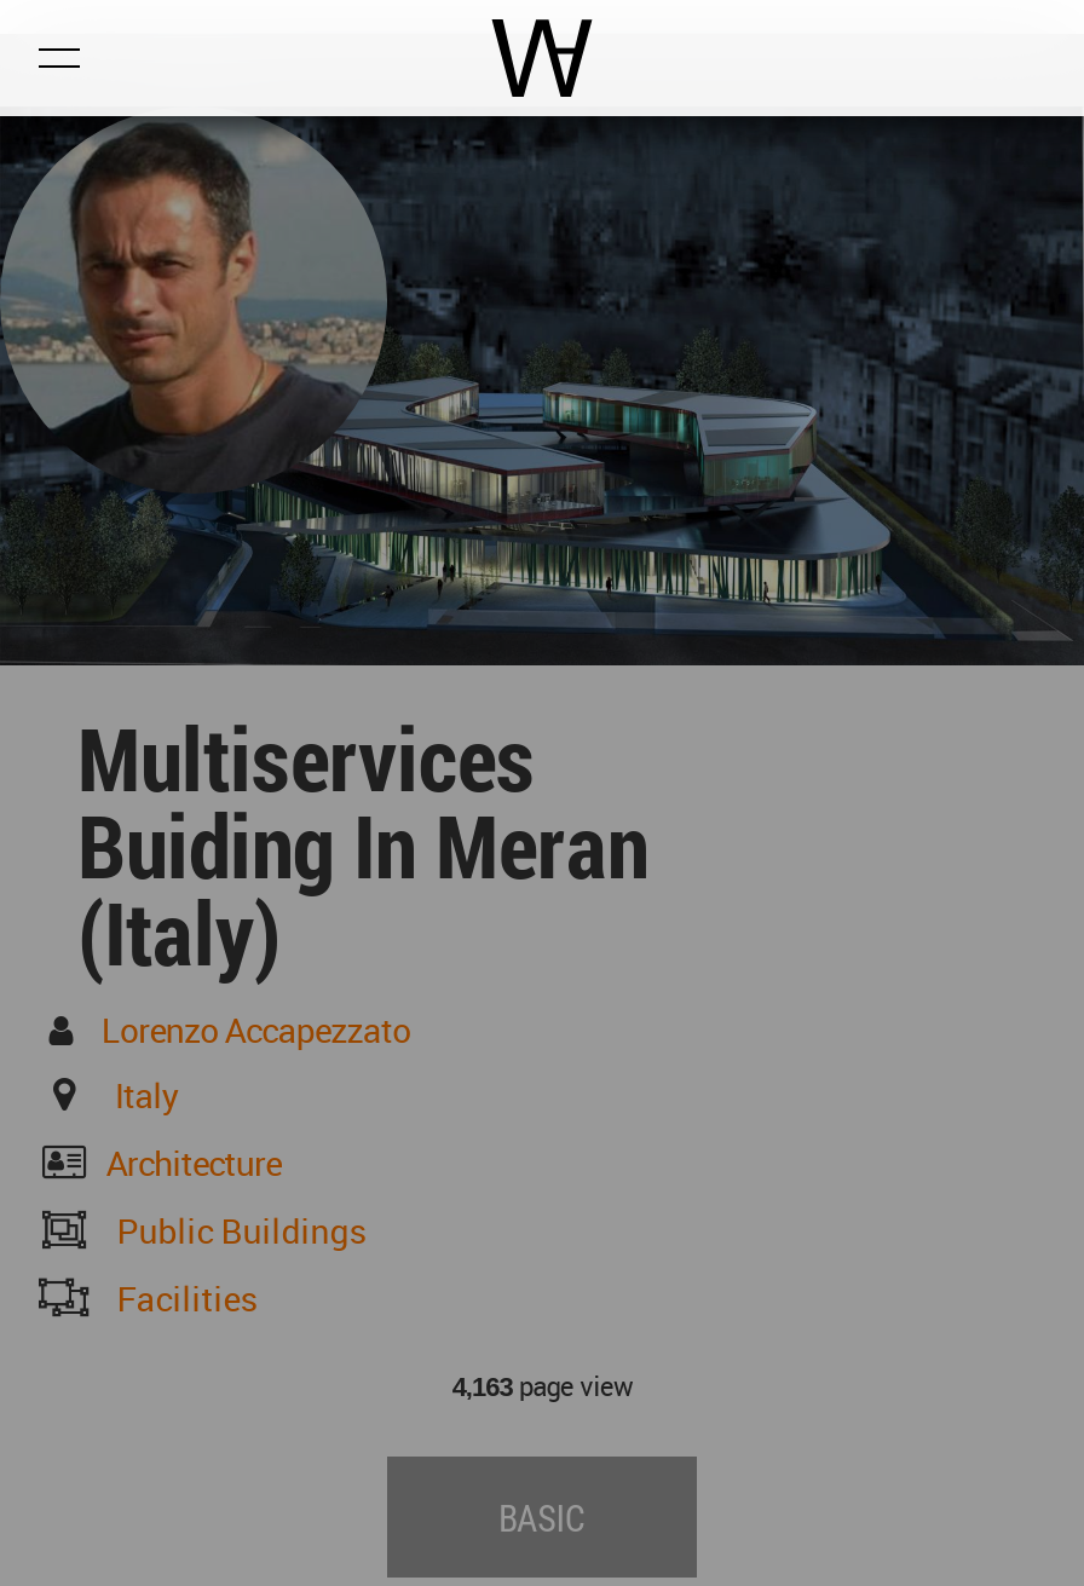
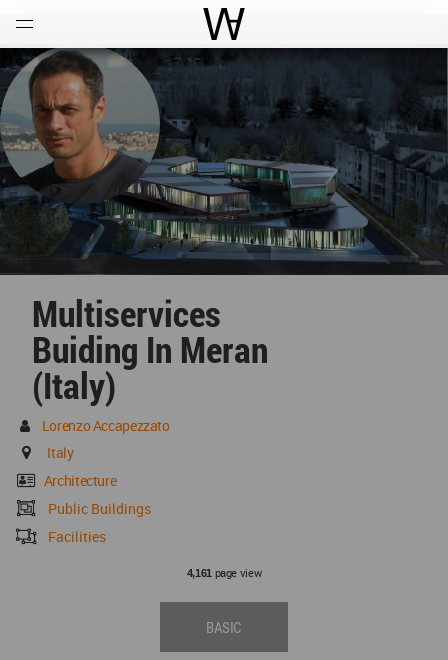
[452,1366,632,1402] 4,163 page view -> [187,564,261,579] 4,161 page view

